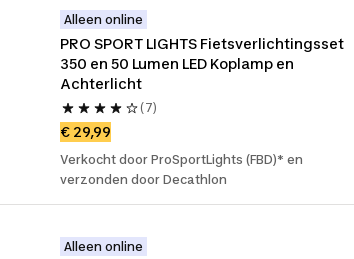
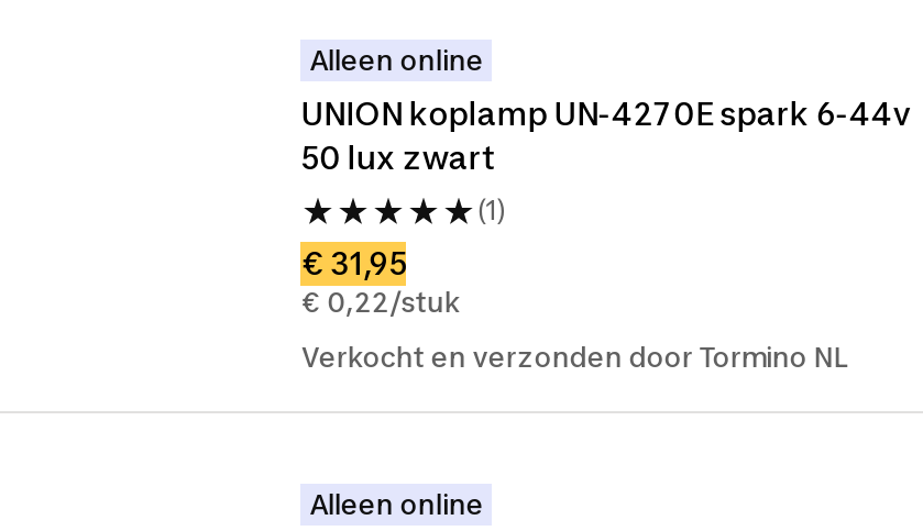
[60,35,344,92] PRO SPORT LIGHTS Fietsverlichtingsset | 350 en 50 Lumen LED Koplamp en | Achterlicht -> [301,95,910,176] UNION koplamp UN-4270E spark 6-44v | 50 lux zwart
[140,100,157,115] (7) -> [477,193,506,226] (1)
[60,123,111,140] € 29,99 -> [301,244,459,319] € 31,95 | € 0,22/stuk
[60,152,303,187] Verkocht door ProSportLights (FBD)* en | verzonden door Decathlon -> [301,341,847,374] Verkocht en verzonden door Tormino NL

